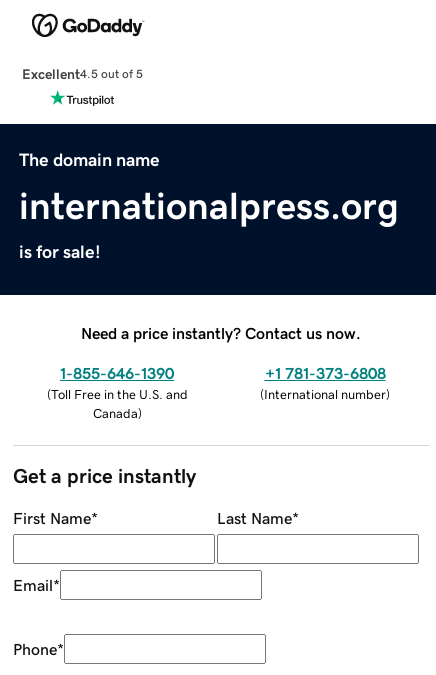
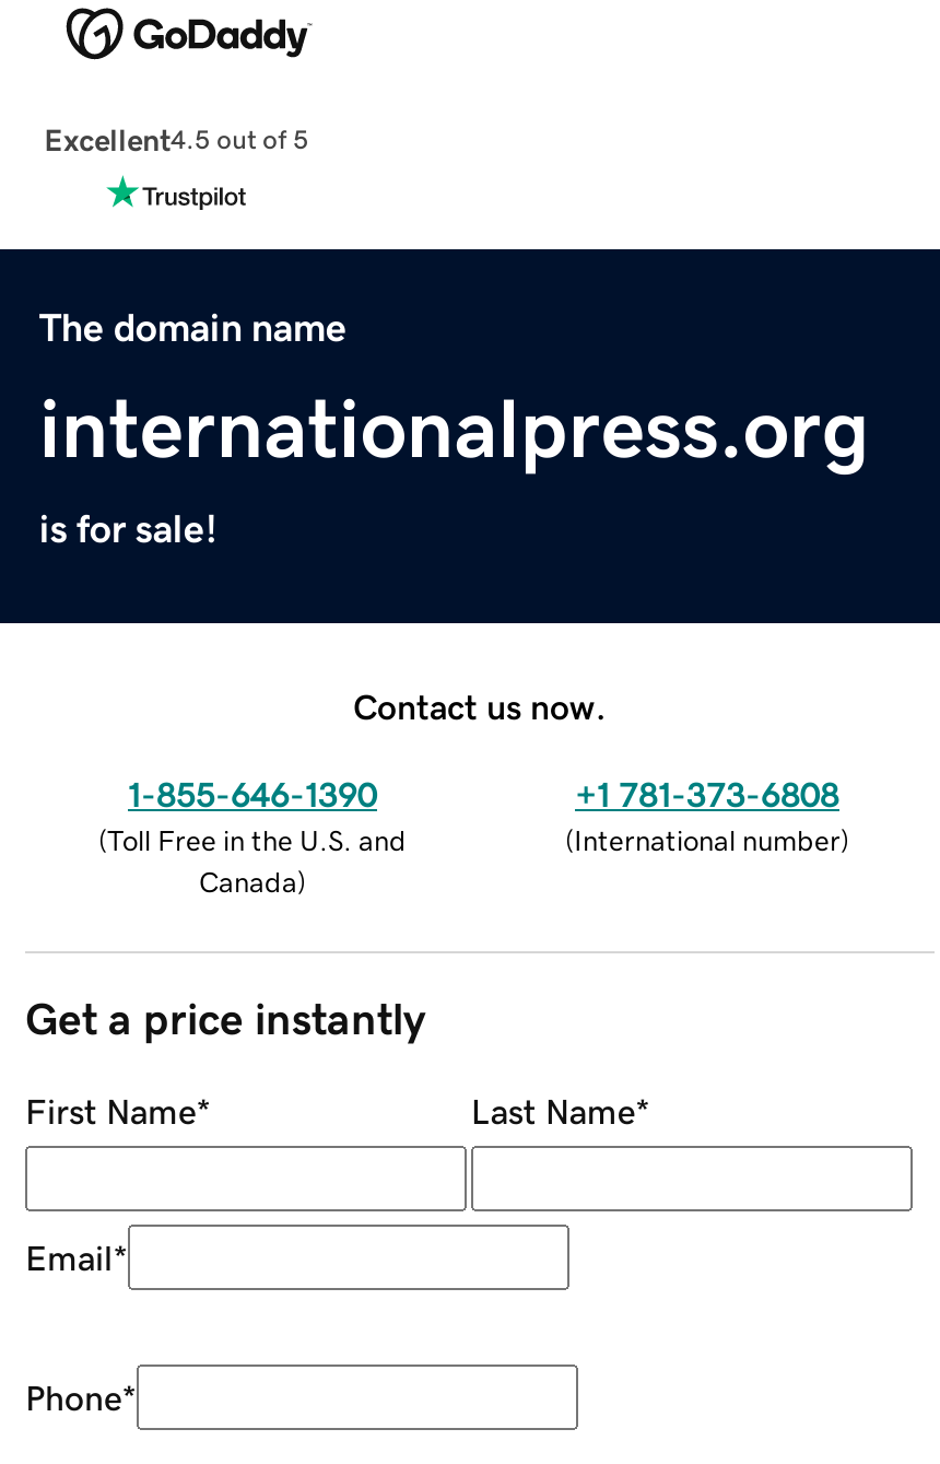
[81,325,361,341] Need a price instantly? Contact us now. -> [353,688,607,723] Contact us now.

